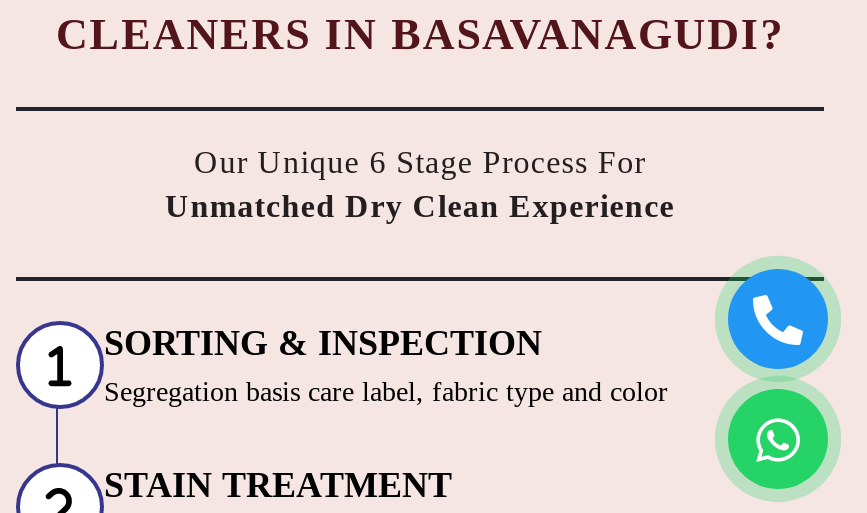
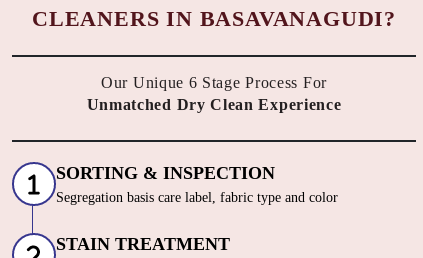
[714,255,842,503] [image] -> none

